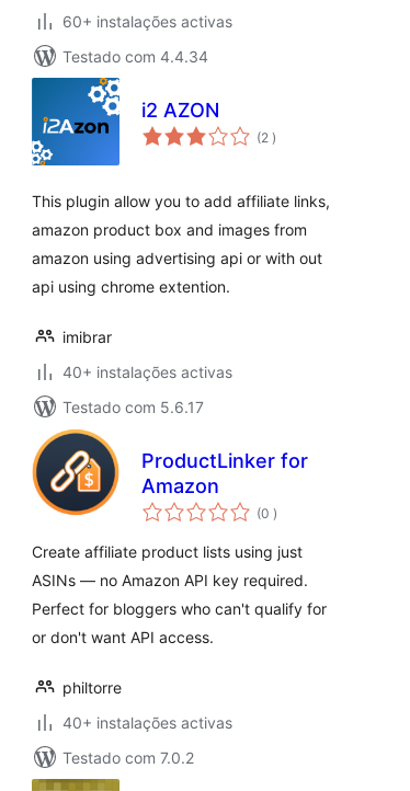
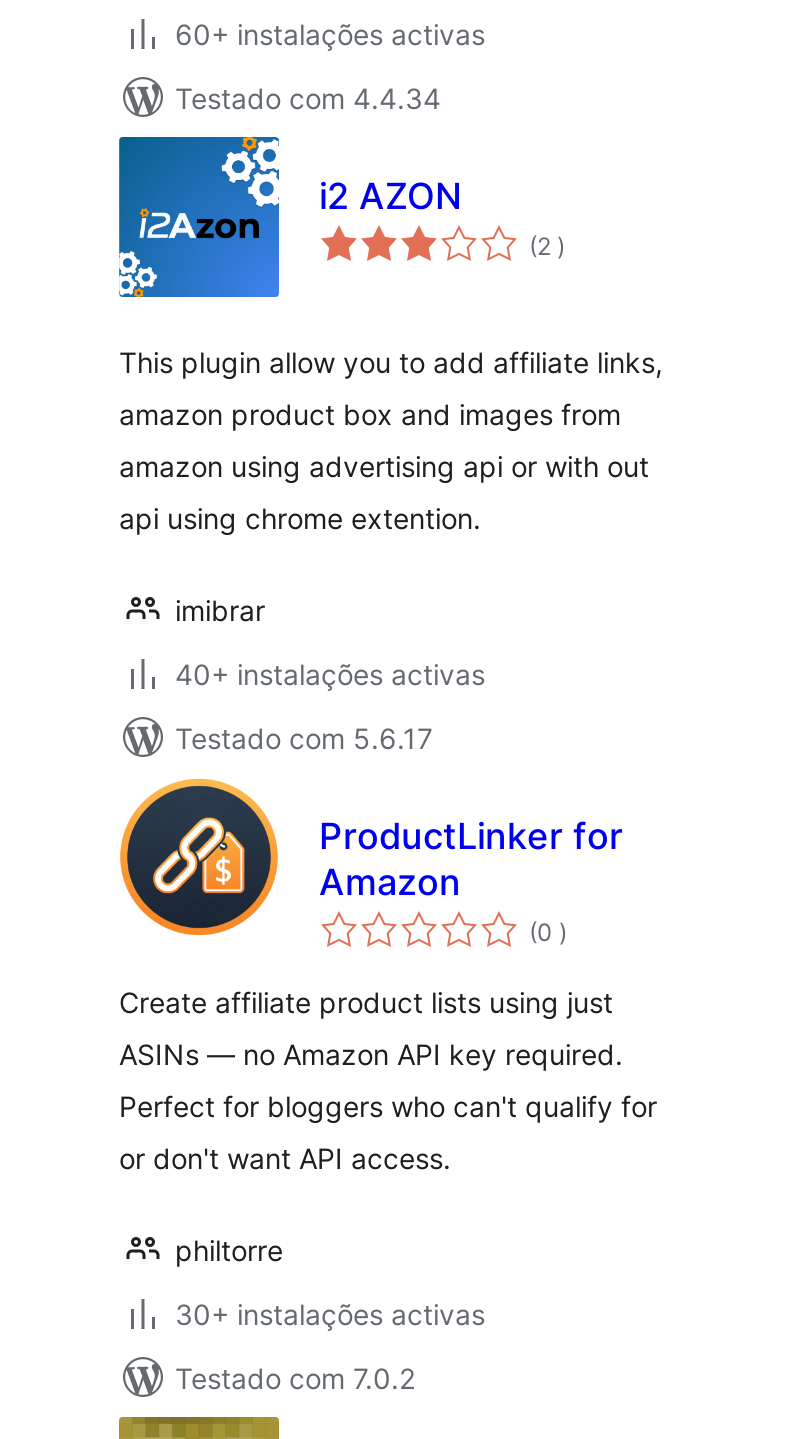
[62,713,232,732] 40+ instalações activas -> [175,1297,485,1331] 30+ instalações activas

